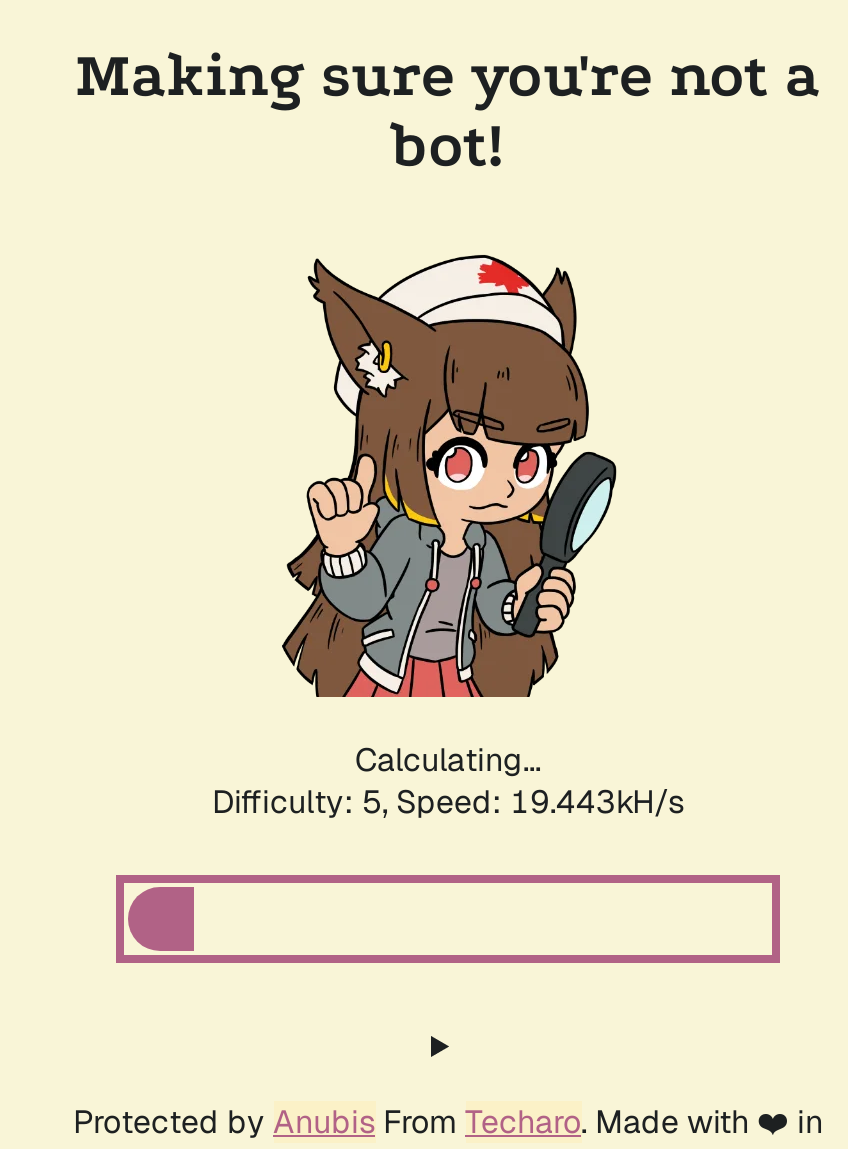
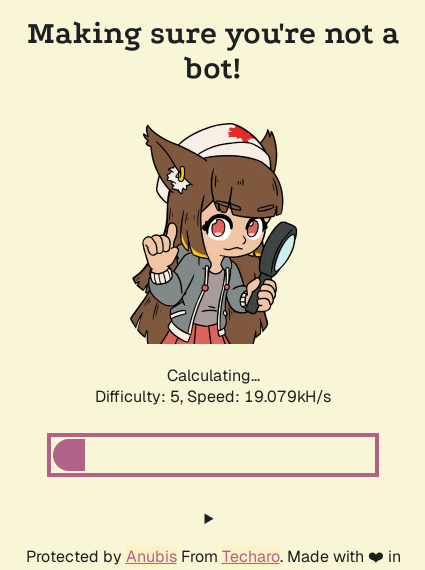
[212,781,684,823] Difficulty: 5, Speed: 19.443kH/s -> [95,386,331,407] Difficulty: 5, Speed: 19.079kH/s

